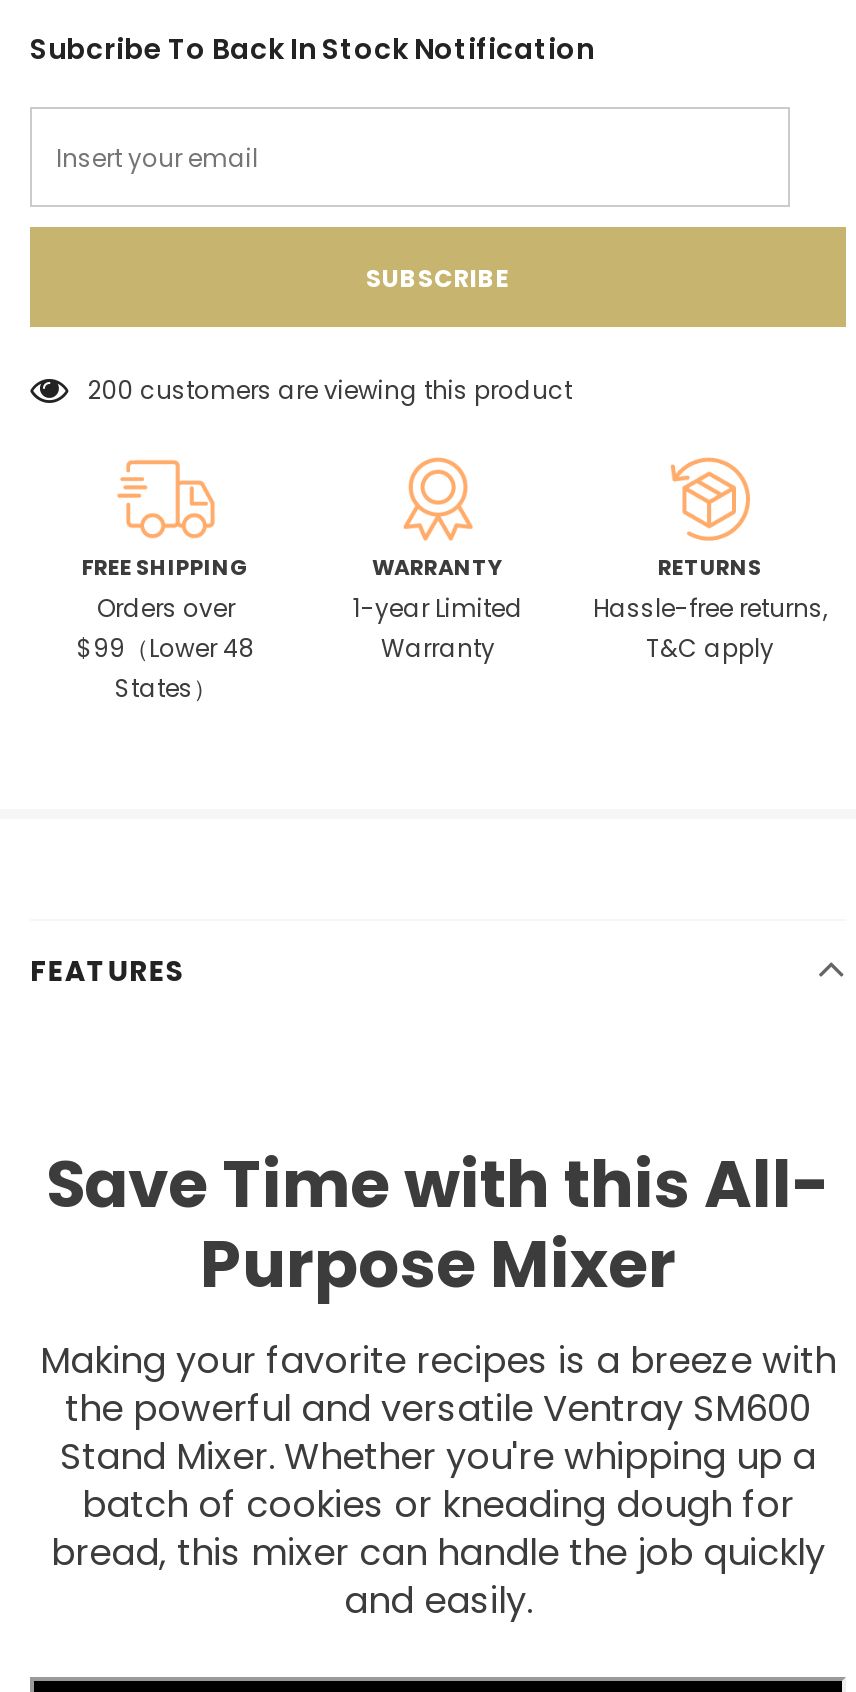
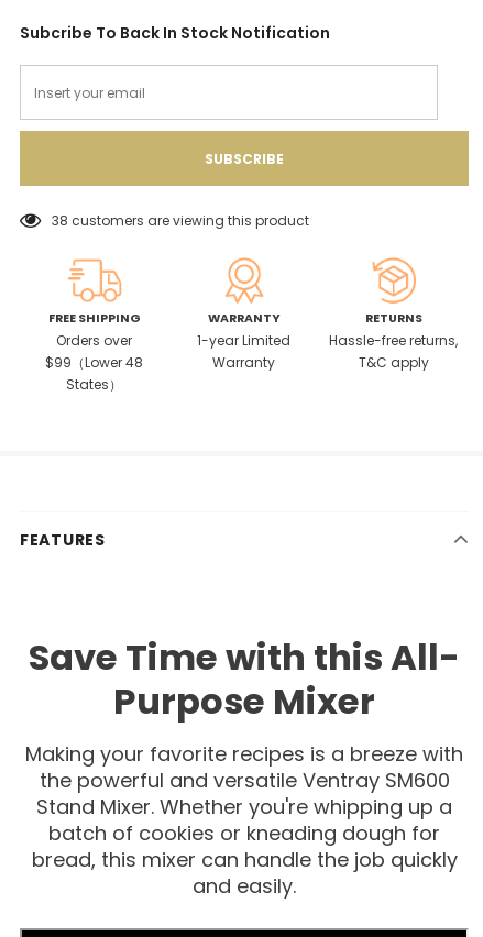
[88,373,572,407] 200 customers are viewing this product -> [52,211,309,230] 38 customers are viewing this product

